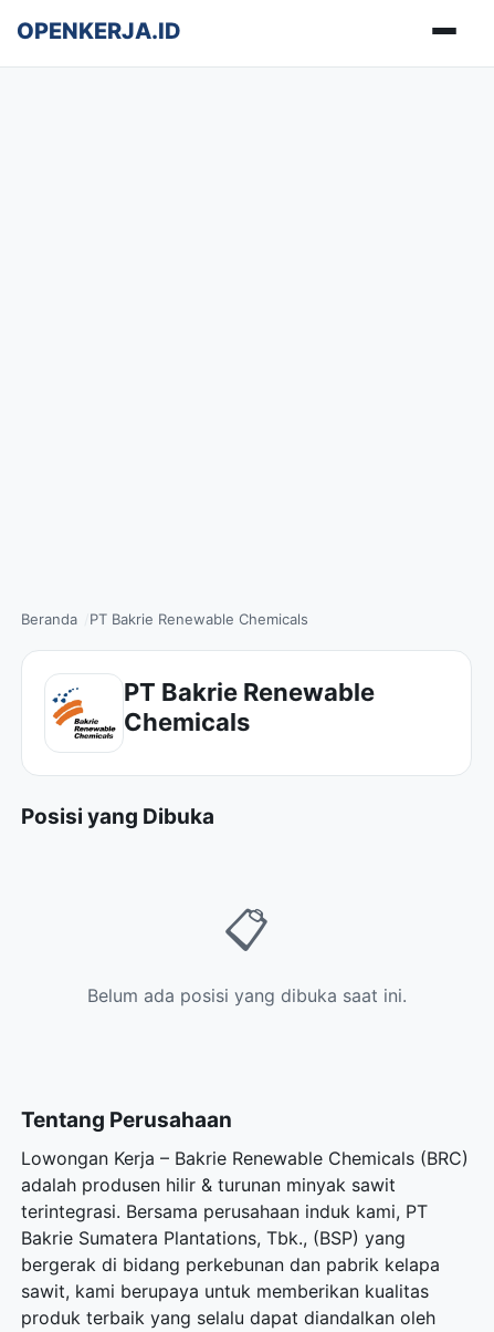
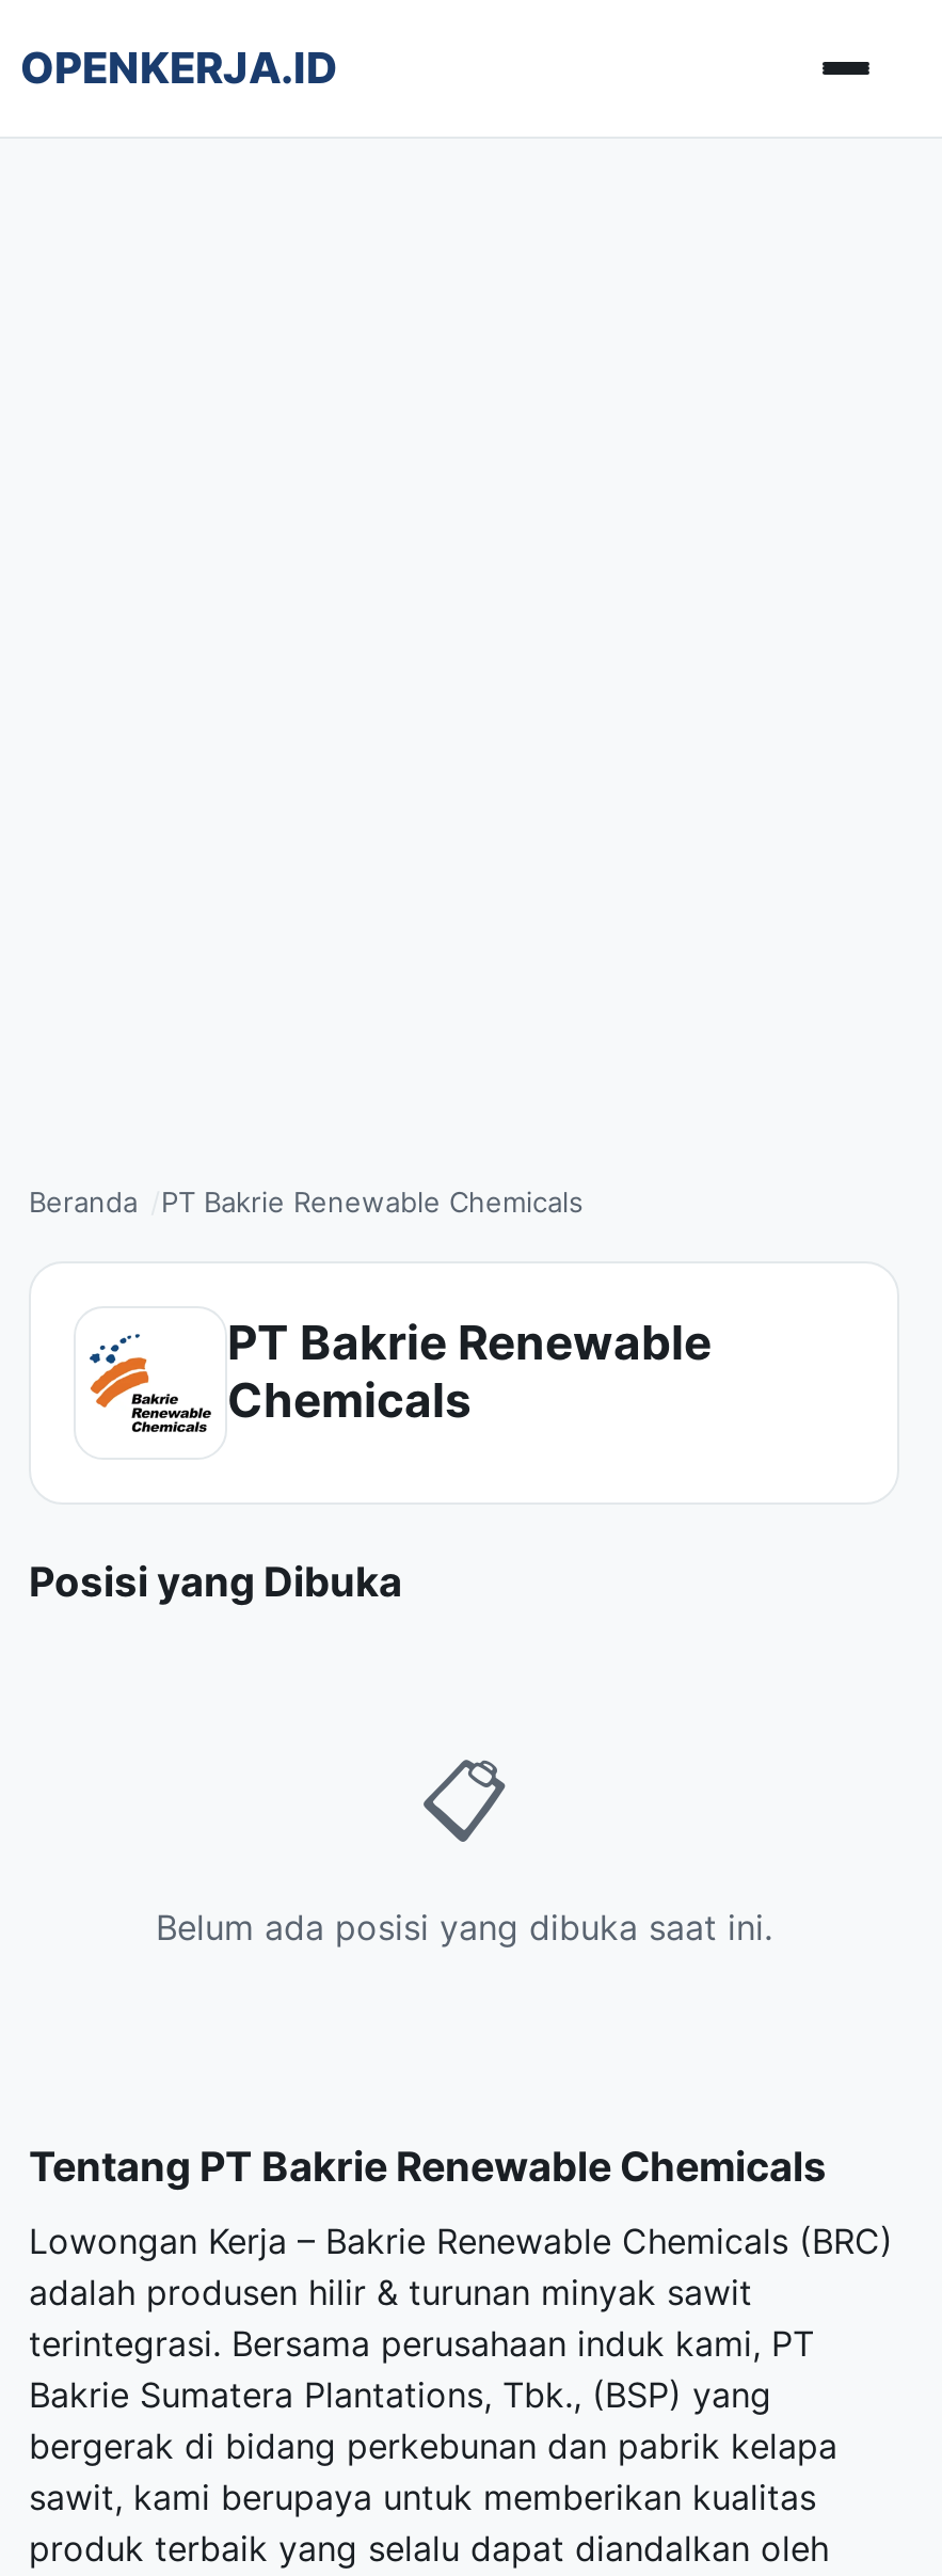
[21,1107,232,1132] Tentang Perusahaan -> [29,2142,827,2191] Tentang PT Bakrie Renewable Chemicals

